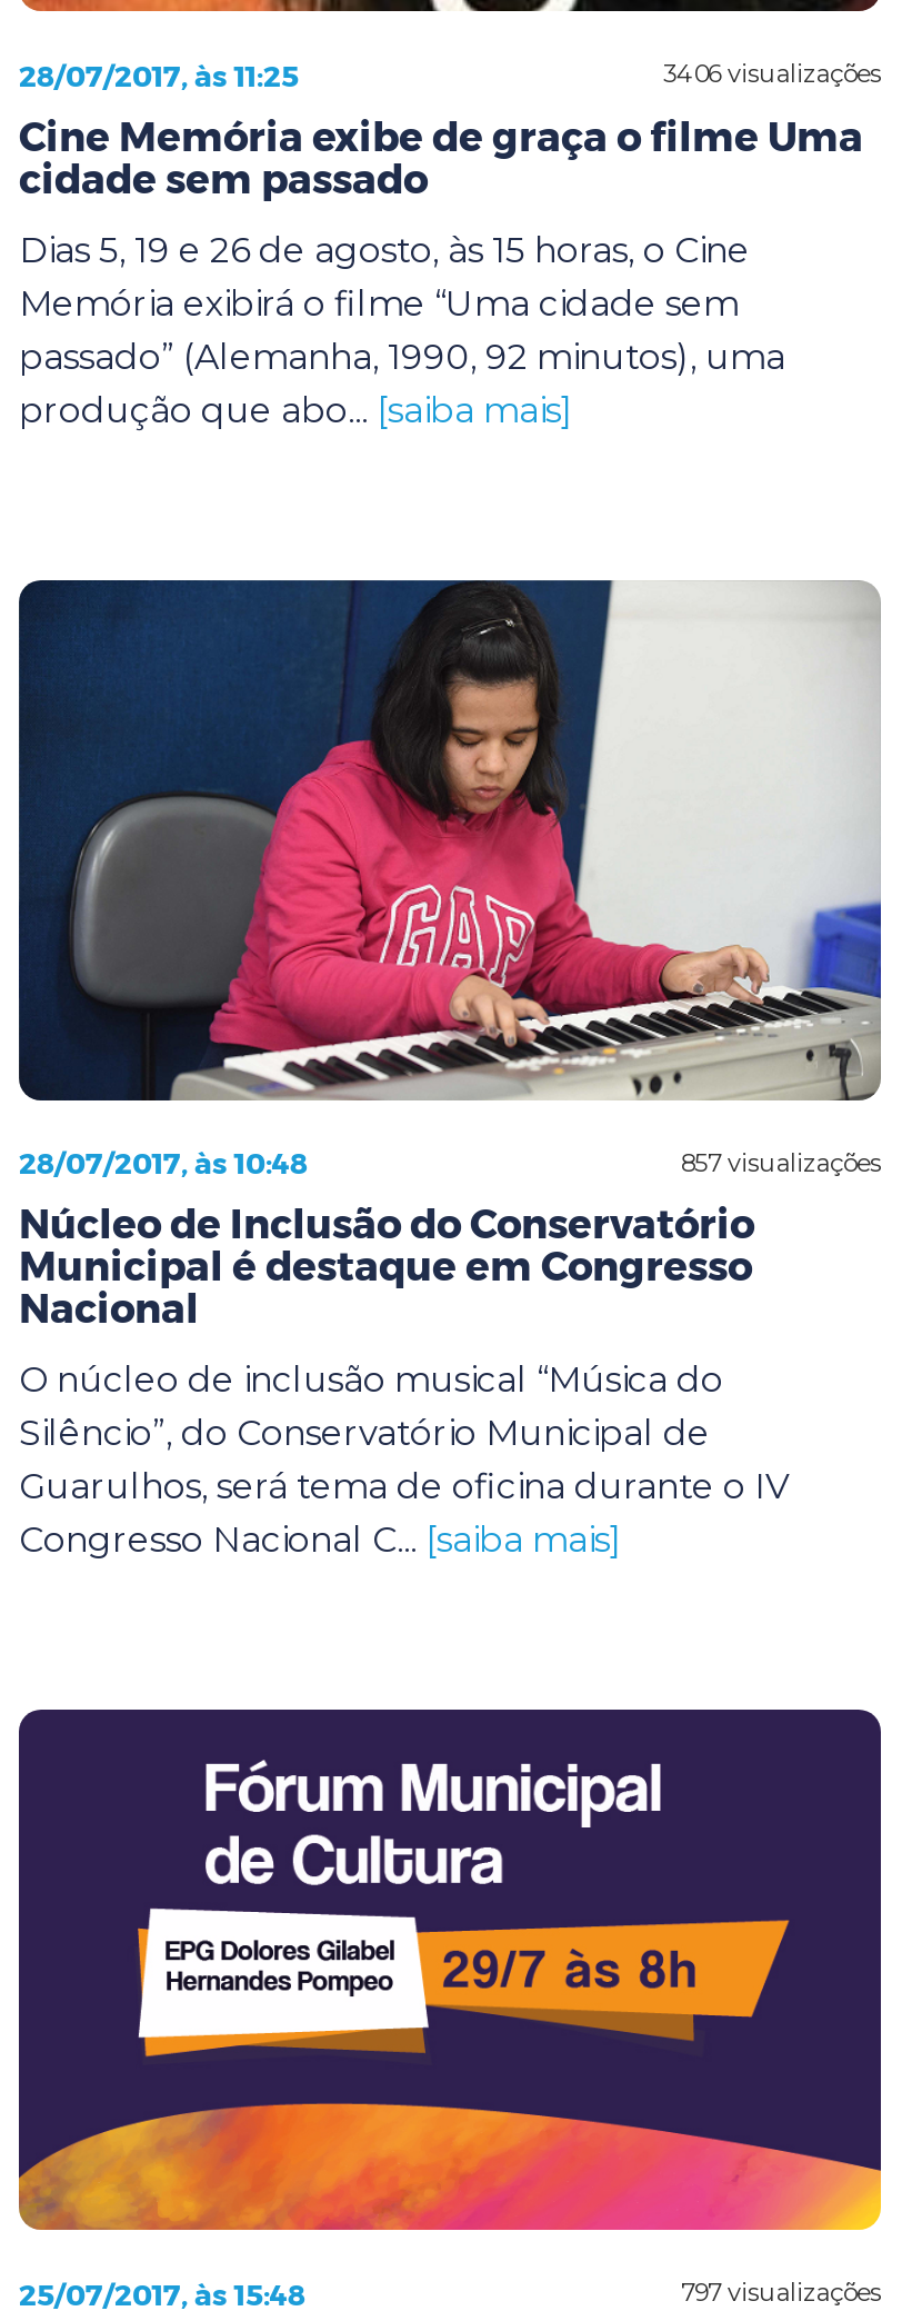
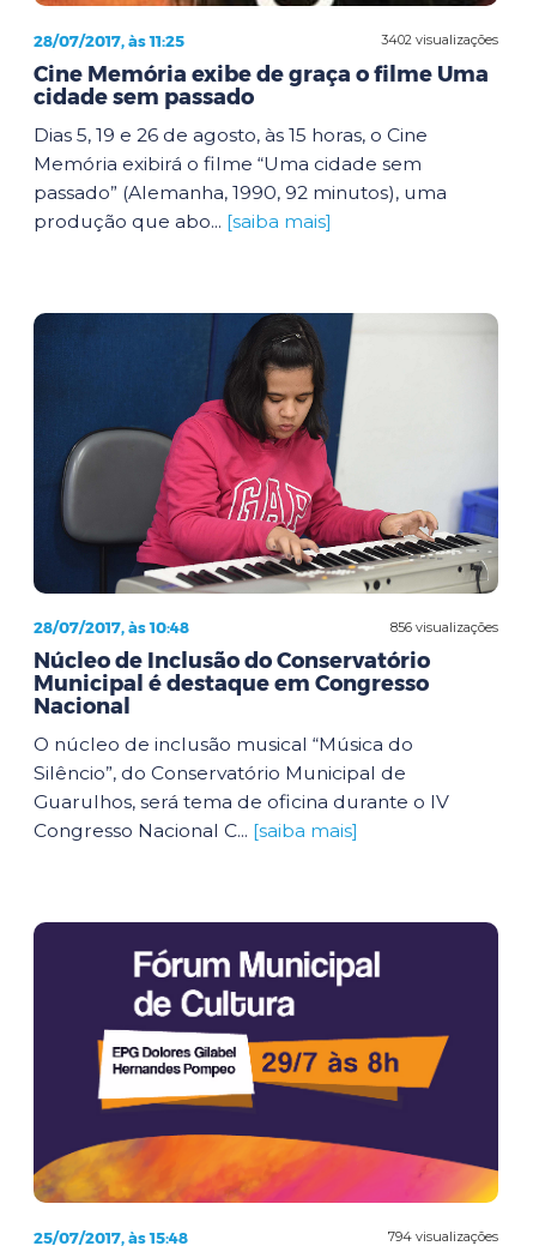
[663,58,881,89] 3406 visualizações -> [381,31,498,48] 3402 visualizações
[681,1146,881,1177] 857 visualizações -> [390,618,498,635] 856 visualizações
[681,2277,881,2308] 797 visualizações -> [388,1228,498,1245] 794 visualizações

